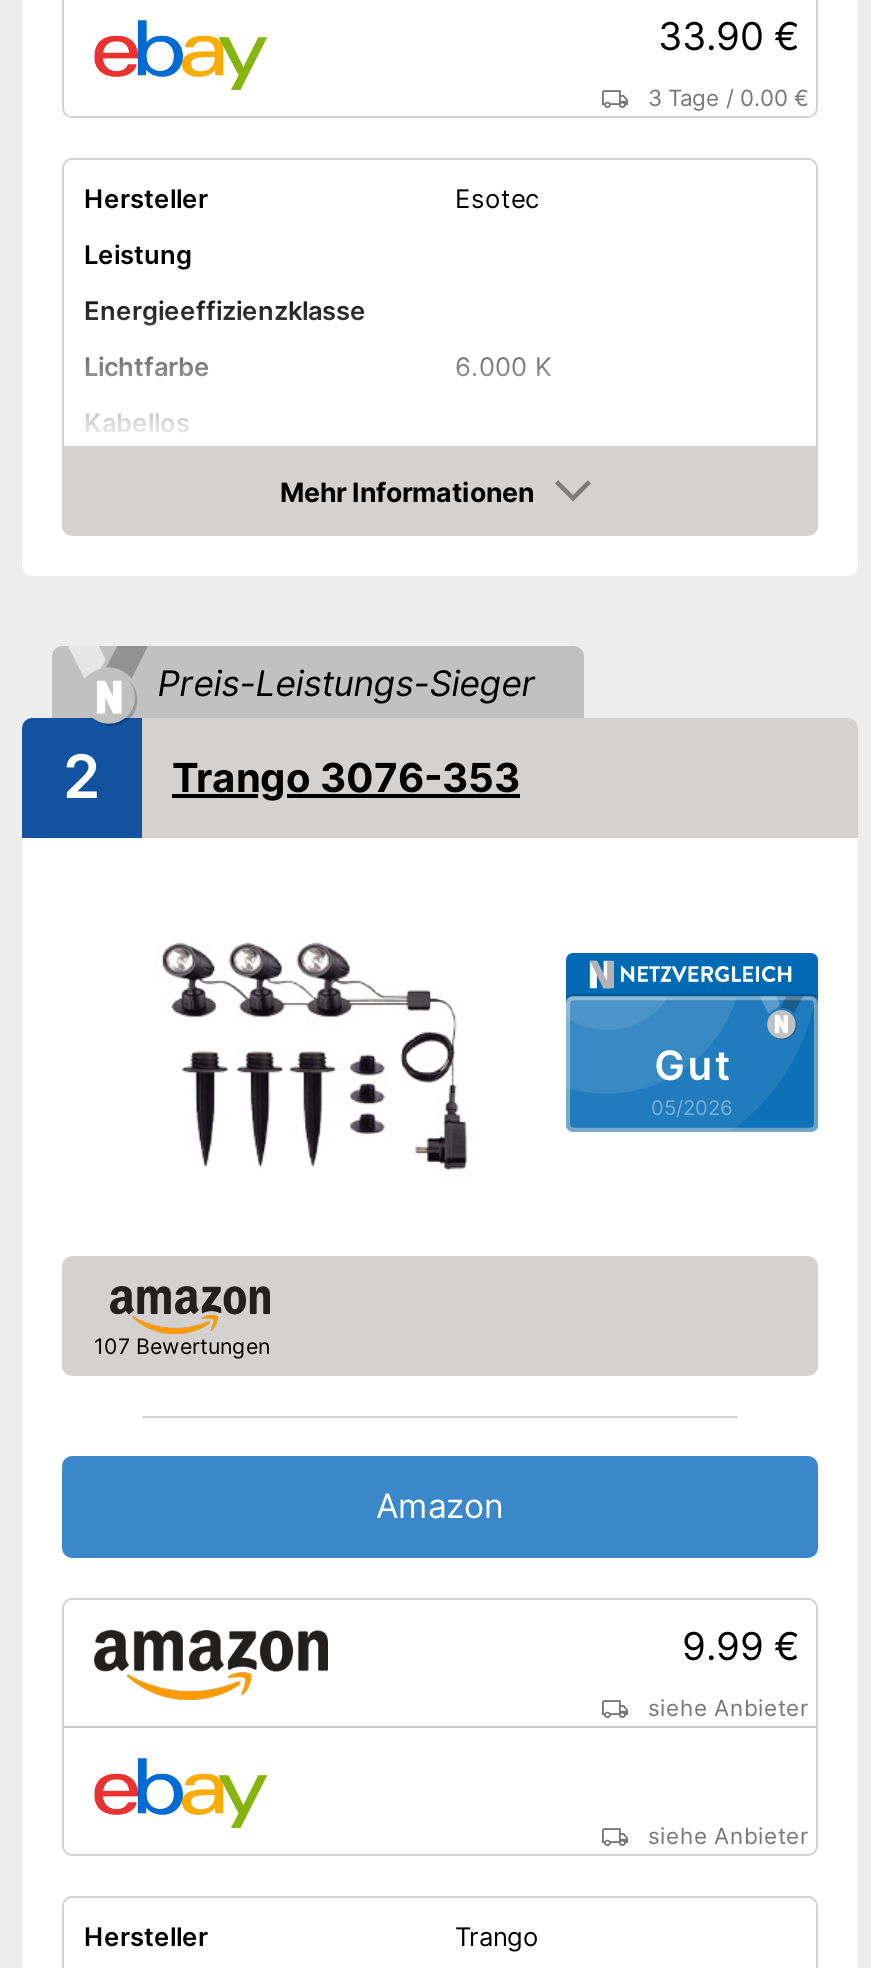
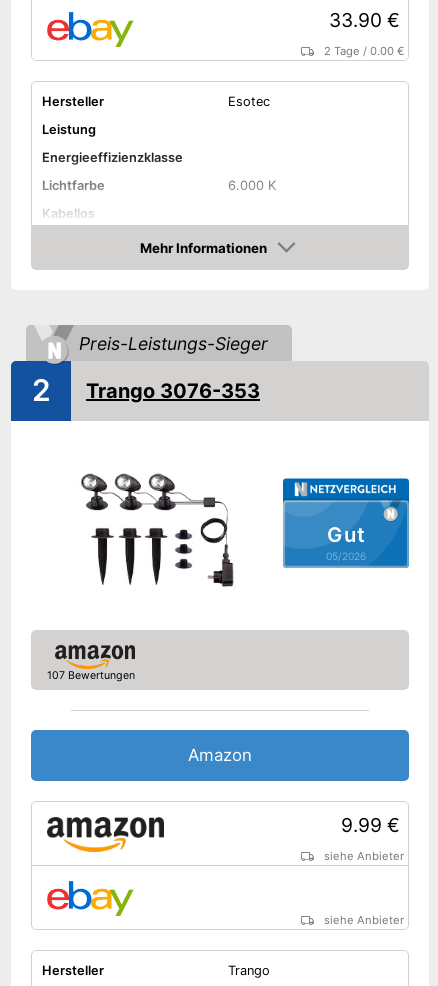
[648,84,808,112] 3 Tage / 0.00 € -> [324,44,404,58] 2 Tage / 0.00 €

